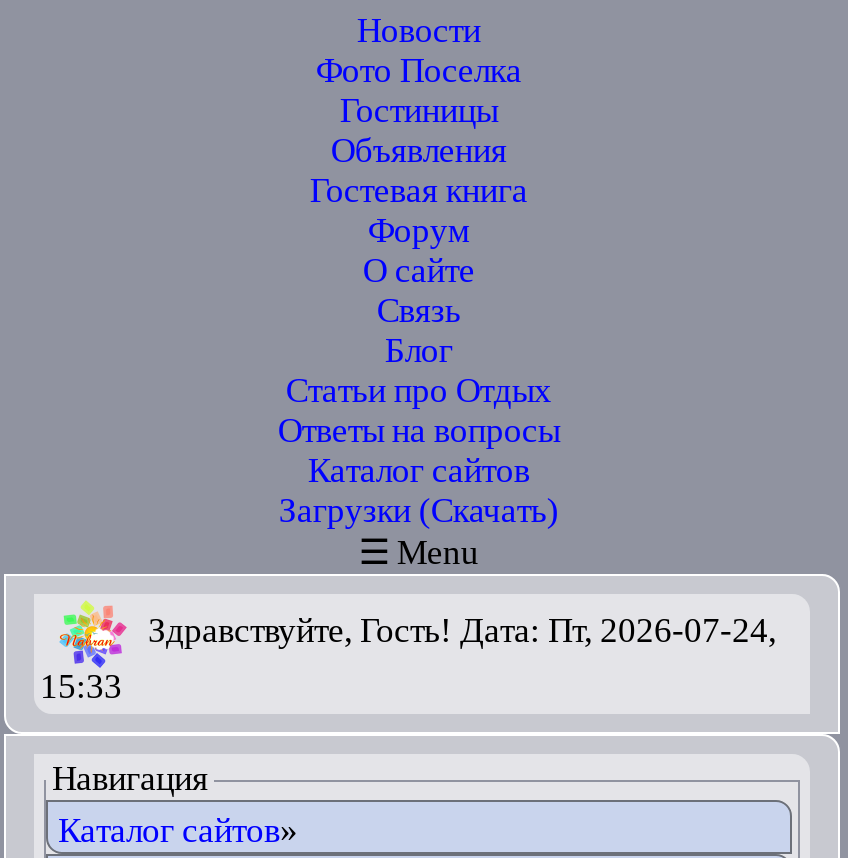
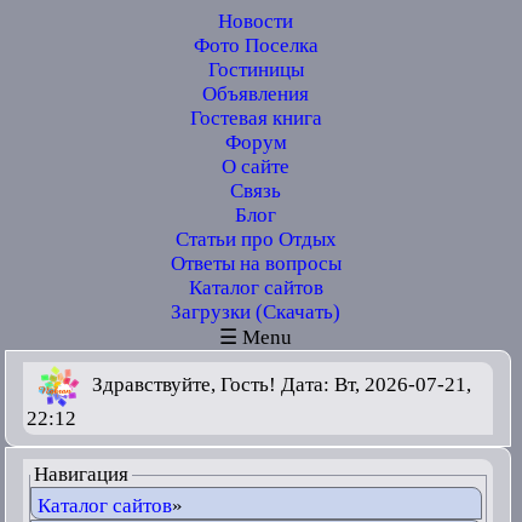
[140,612,776,650] Здравствуйте, Гость! Дата: Пт, 2026-07-24, -> [87,373,471,396] Здравствуйте, Гость! Дата: Вт, 2026-07-21,
[40,668,122,706] 15:33 -> [27,407,76,430] 22:12

